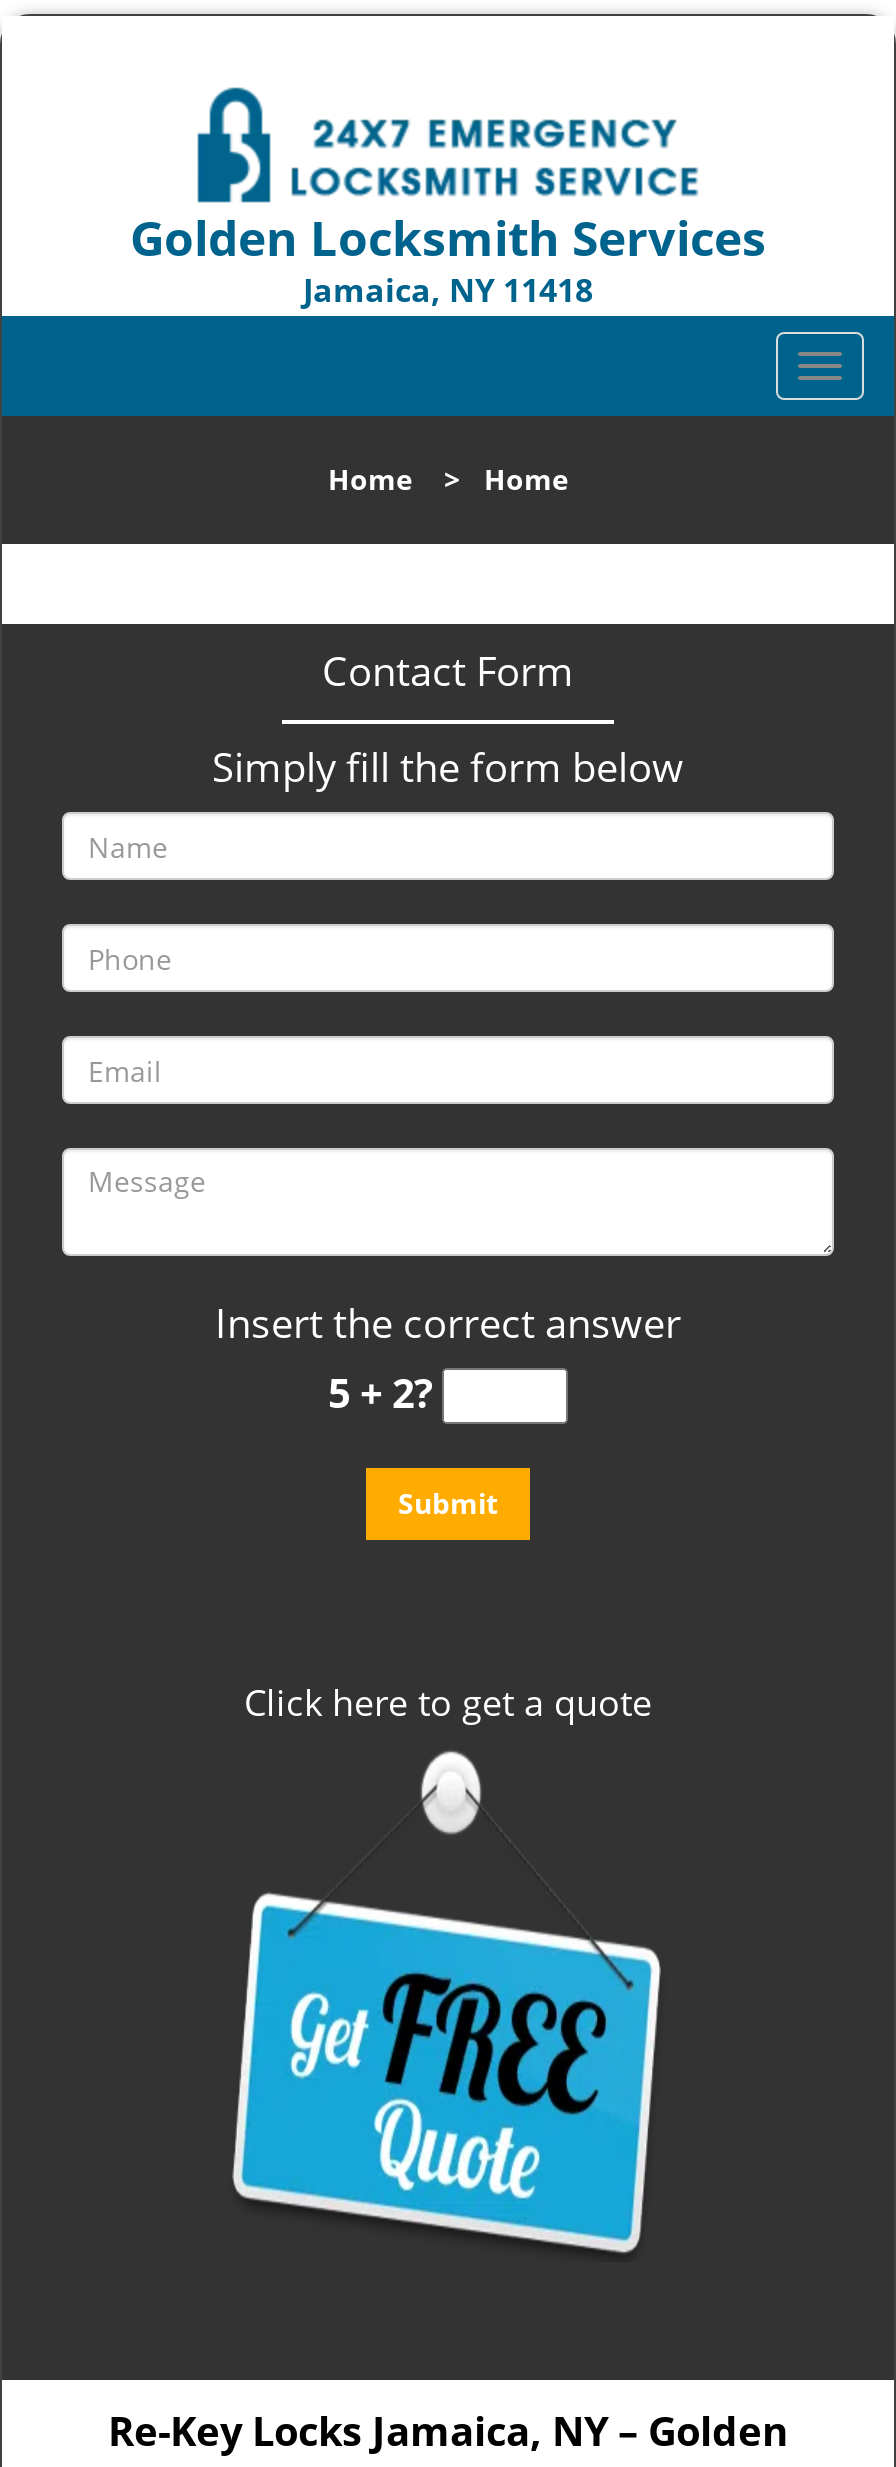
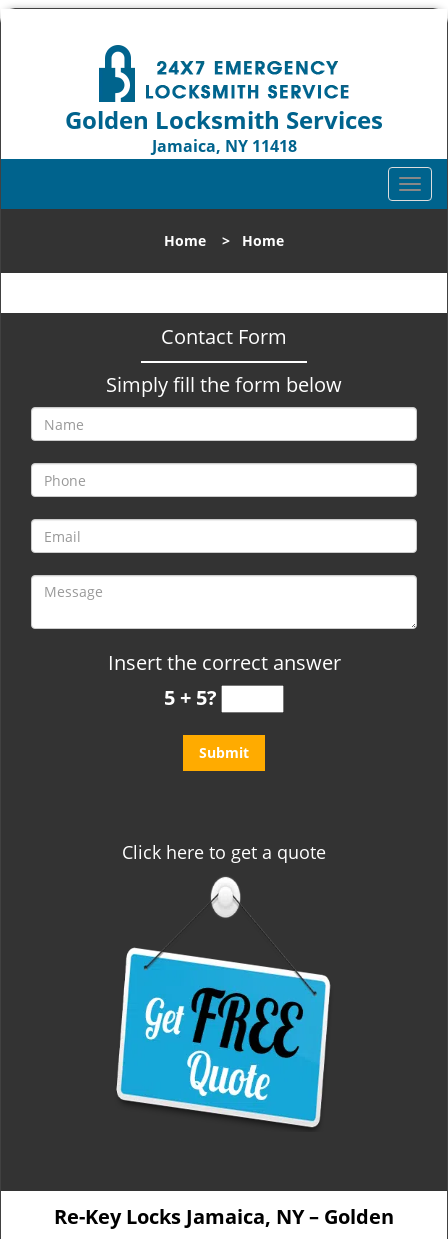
[328,1366,434,1420] 5 + 2? -> [164,684,217,711] 5 + 5?

